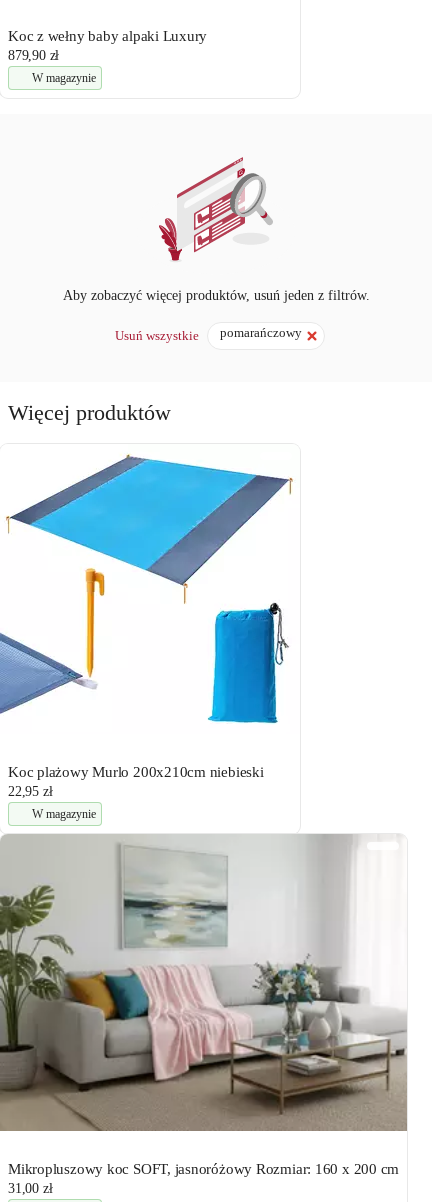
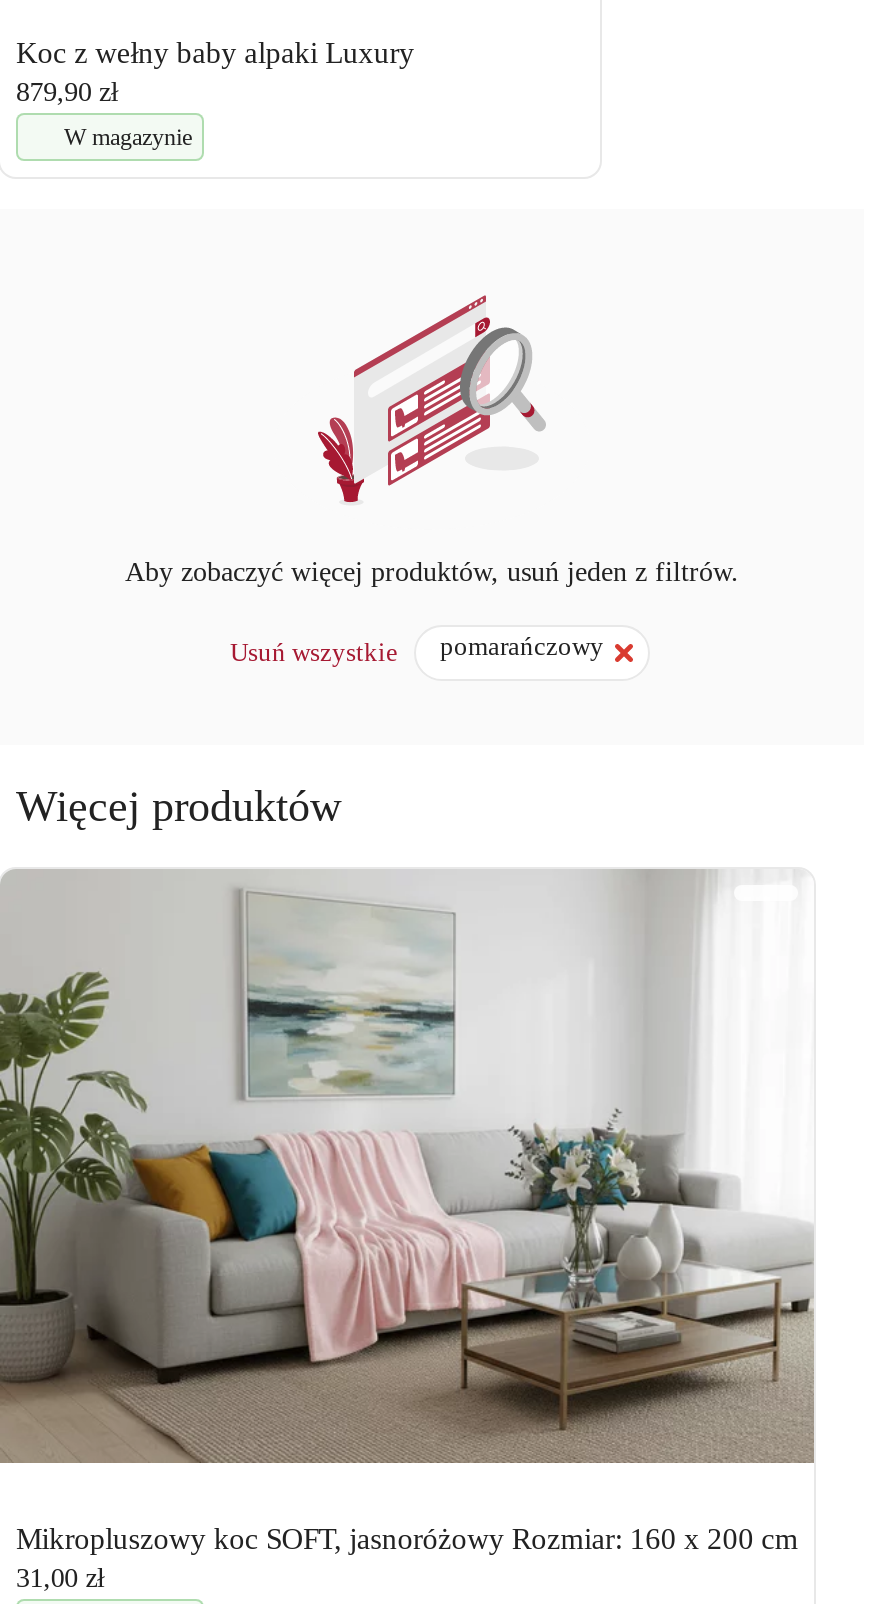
[3,454,294,724] [image] -> none
[8,764,264,821] Koc plażowy Murlo 200x210cm niebieski | 22,95 zł | W magazynie -> none

